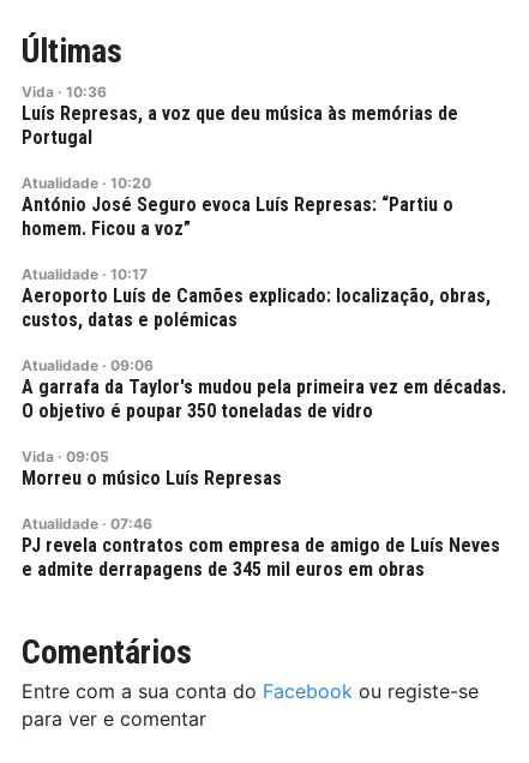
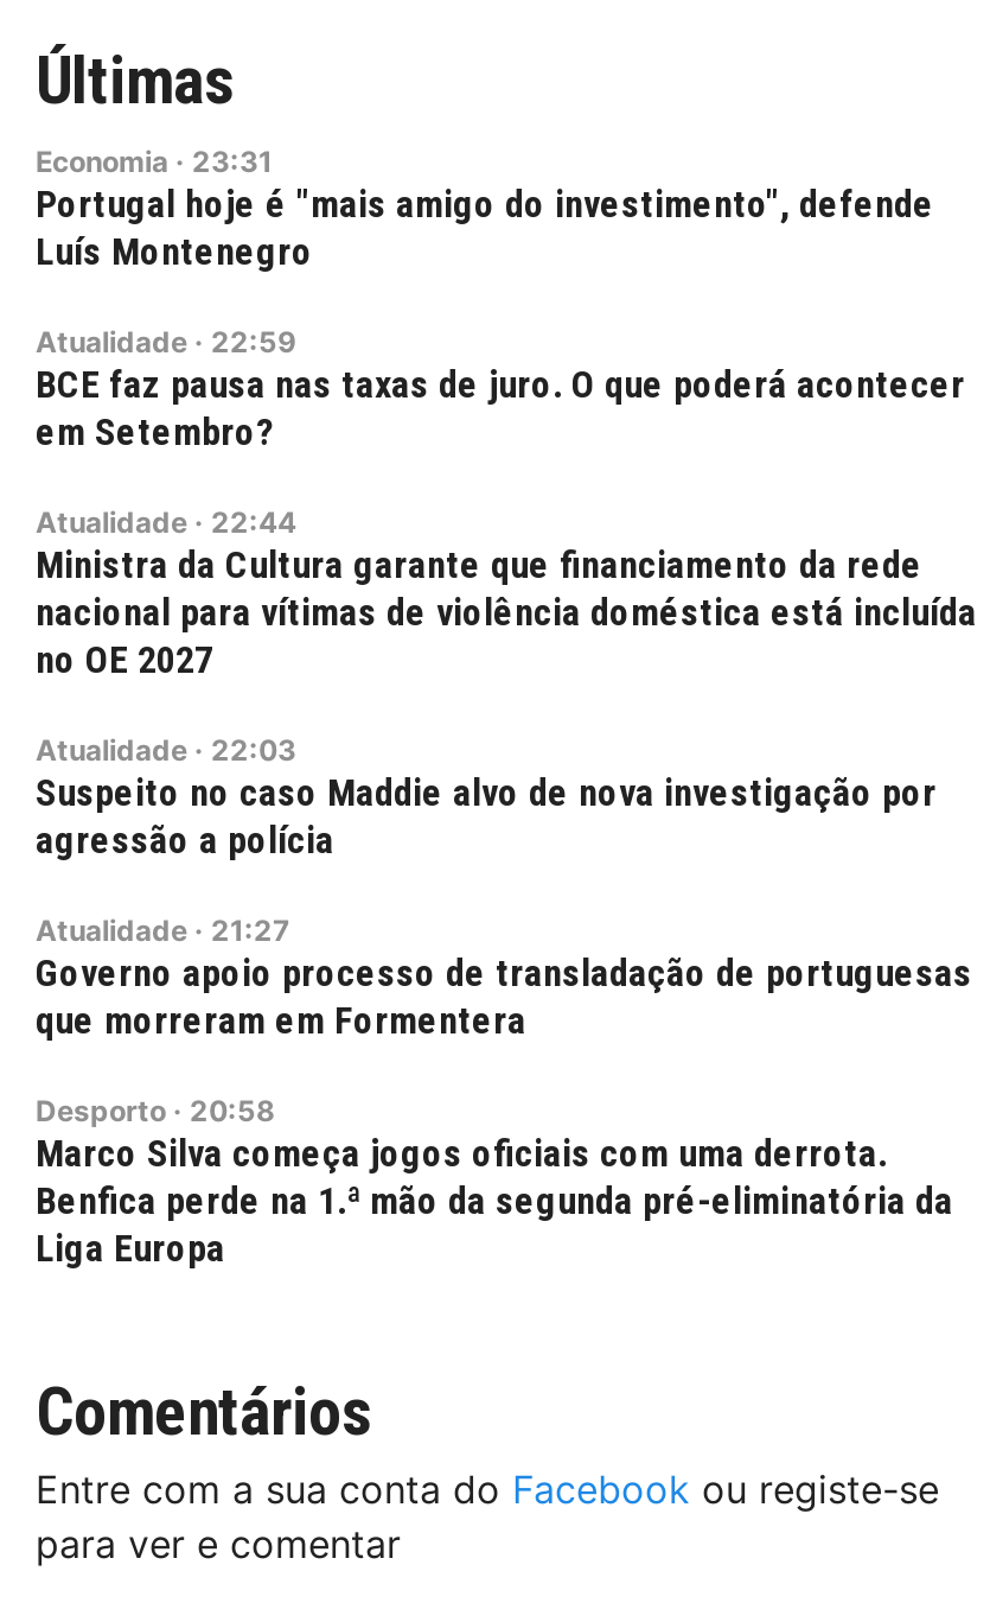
[22,83,458,149] Vida · 10:36 | Luís Represas, a voz que deu música às memórias de | Portugal -> [36,143,934,274] Economia · 23:31 | Portugal hoje é "mais amigo do investimento", defende | Luís Montenegro
[22,174,453,240] Atualidade · 10:20 | António José Seguro evoca Luís Represas: “Partiu o | homem. Ficou a voz” -> [36,323,965,454] Atualidade · 22:59 | BCE faz pausa nas taxas de juro. O que poderá acontecer | em Setembro?
[22,265,491,331] Atualidade · 10:17 | Aeroporto Luís de Camões explicado: localização, obras, | custos, datas e polémicas -> [36,504,977,682] Atualidade · 22:44 | Ministra da Cultura garante que financiamento da rede | nacional para vítimas de violência doméstica está incluída | no OE 2027
[22,356,506,422] Atualidade · 09:06 | A garrafa da Taylor's mudou pela primeira vez em décadas. | O objetivo é poupar 350 toneladas de vidro -> [36,732,937,862] Atualidade · 22:03 | Suspeito no caso Maddie alvo de nova investigação por | agressão a polícia
[22,447,282,489] Vida · 09:05 | Morreu o músico Luís Represas -> [36,912,972,1042] Atualidade · 21:27 | Governo apoio processo de transladação de portuguesas | que morreram em Formentera
[22,514,500,580] Atualidade · 07:46 | PJ revela contratos com empresa de amigo de Luís Neves | e admite derrapagens de 345 mil euros em obras -> [36,1092,953,1270] Desporto · 20:58 | Marco Silva começa jogos oficiais com uma derrota. | Benfica perde na 1.ª mão da segunda pré-eliminatória da | Liga Europa

